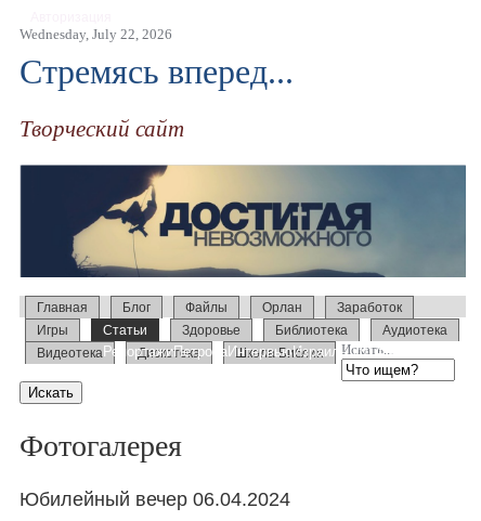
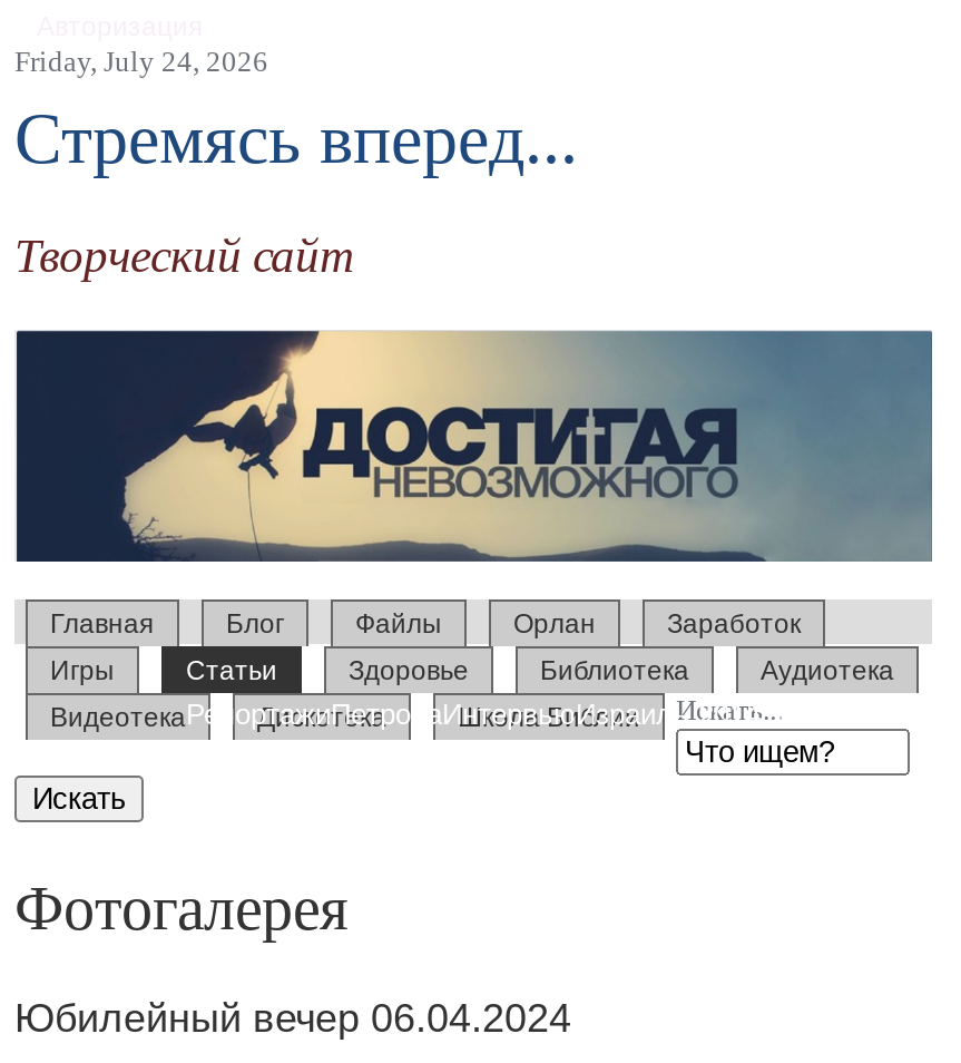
[19,26,172,42] Wednesday, July 22, 2026 -> [14,45,268,78] Friday, July 24, 2026

